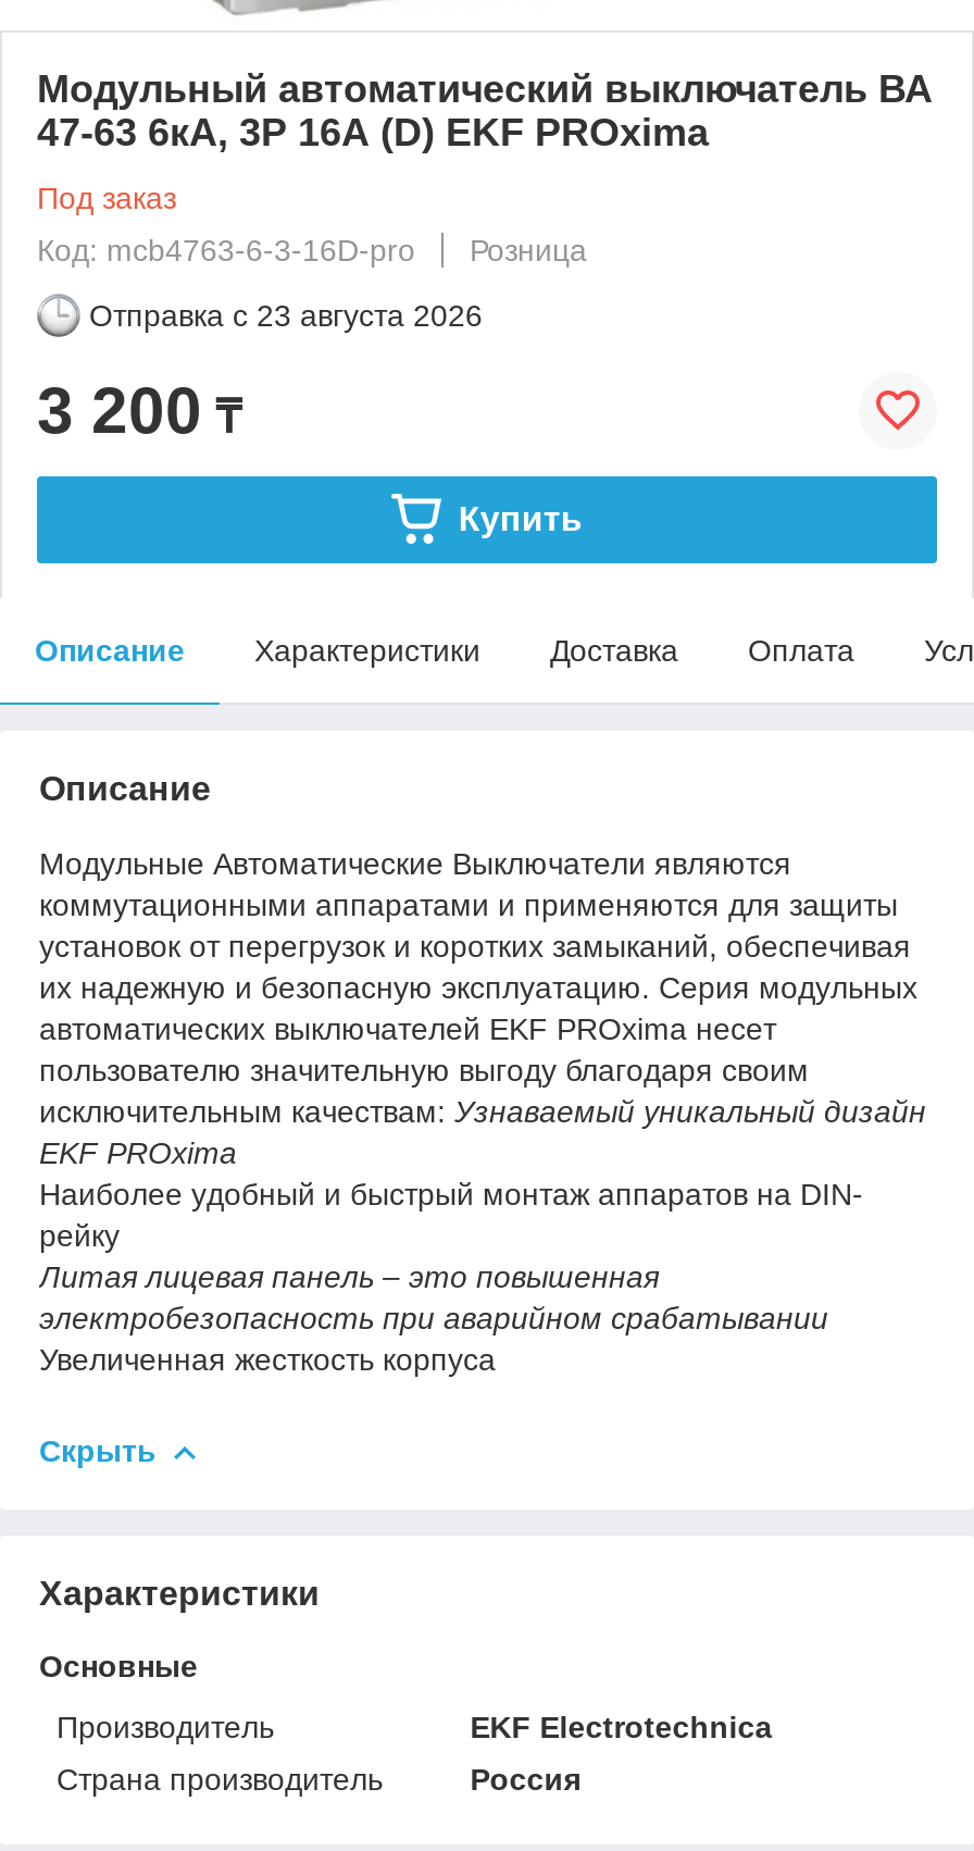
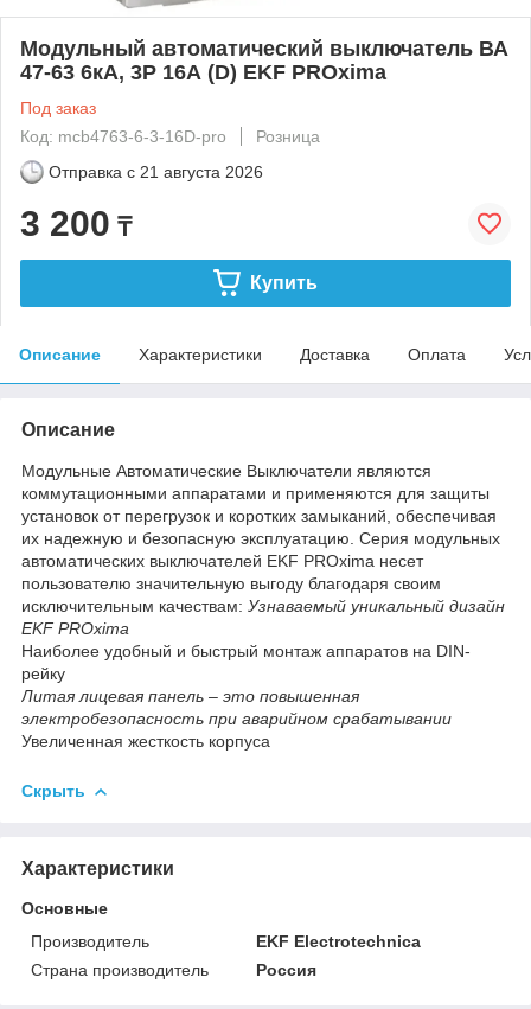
[89,298,483,332] Отправка с 23 августа 2026 -> [49,162,263,181] Отправка с 21 августа 2026

